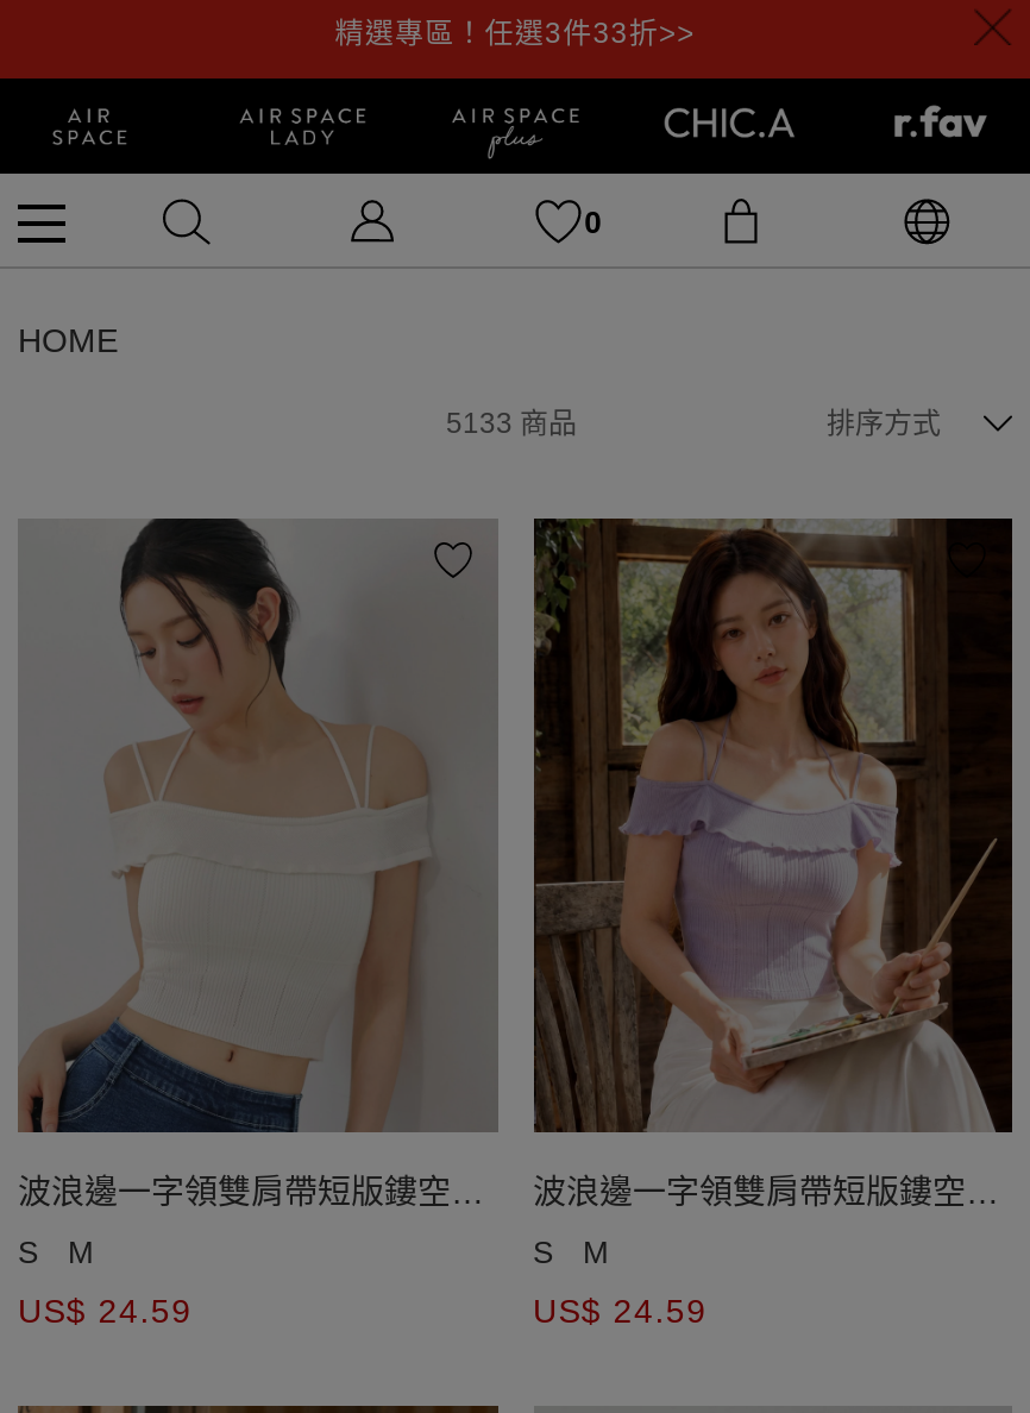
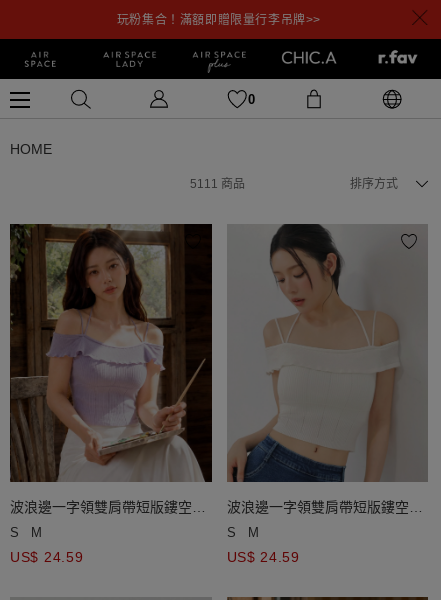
[335,17,695,50] 精選專區！任選3件33折>> -> [117,13,321,27] 玩粉集合！滿額即贈限量行李吊牌>>
[446,407,577,440] 5133商品 -> [190,177,245,191] 5111商品
[18,519,498,1132] [image] -> [9,223,213,482] [image]
[532,516,1015,1132] [image] -> [227,224,428,482] [image]

